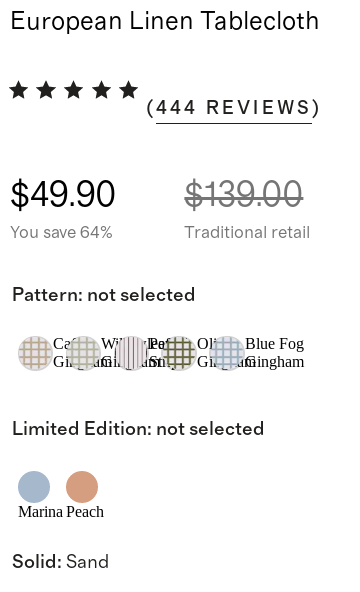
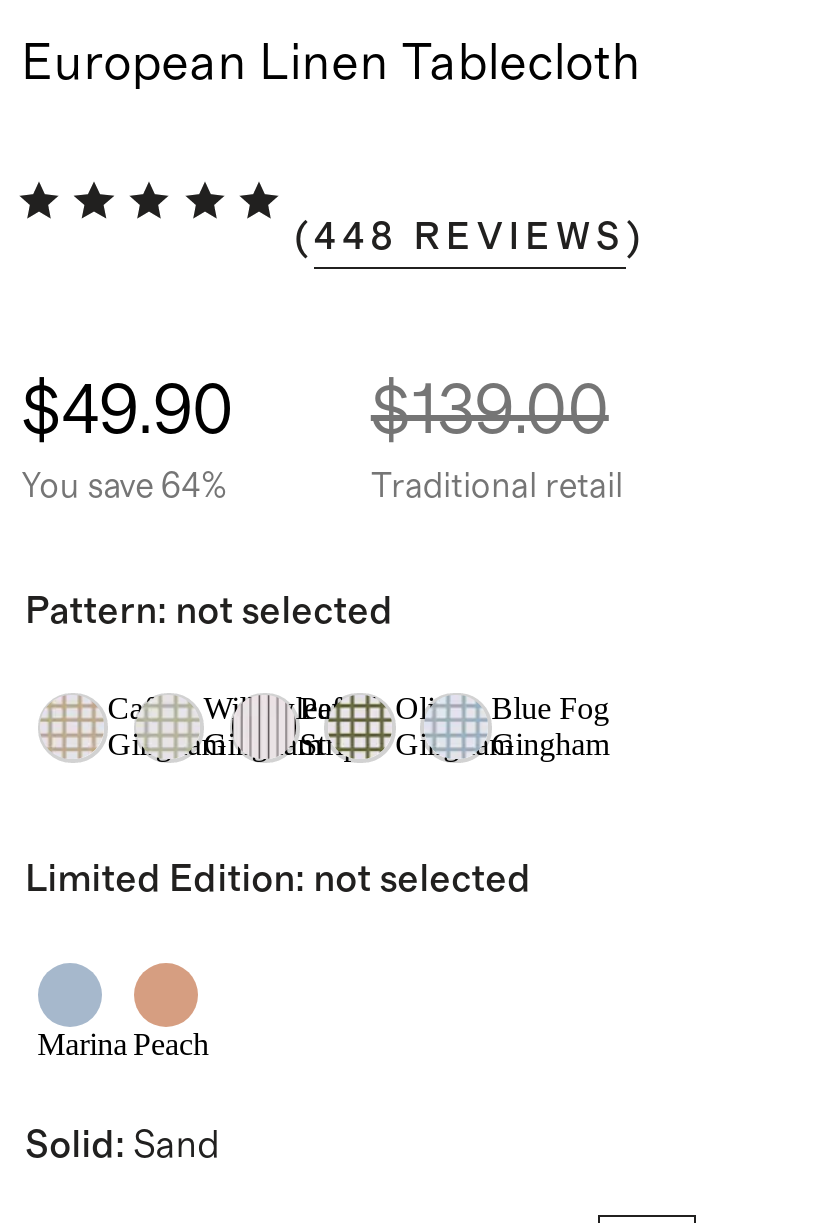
[146,99,322,118] (444 REVIEWS) -> [294,219,647,257] (448 REVIEWS)

